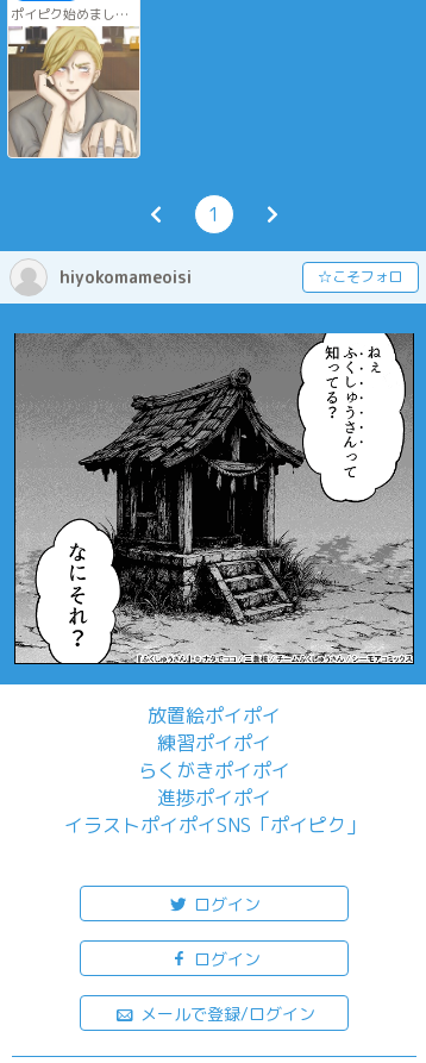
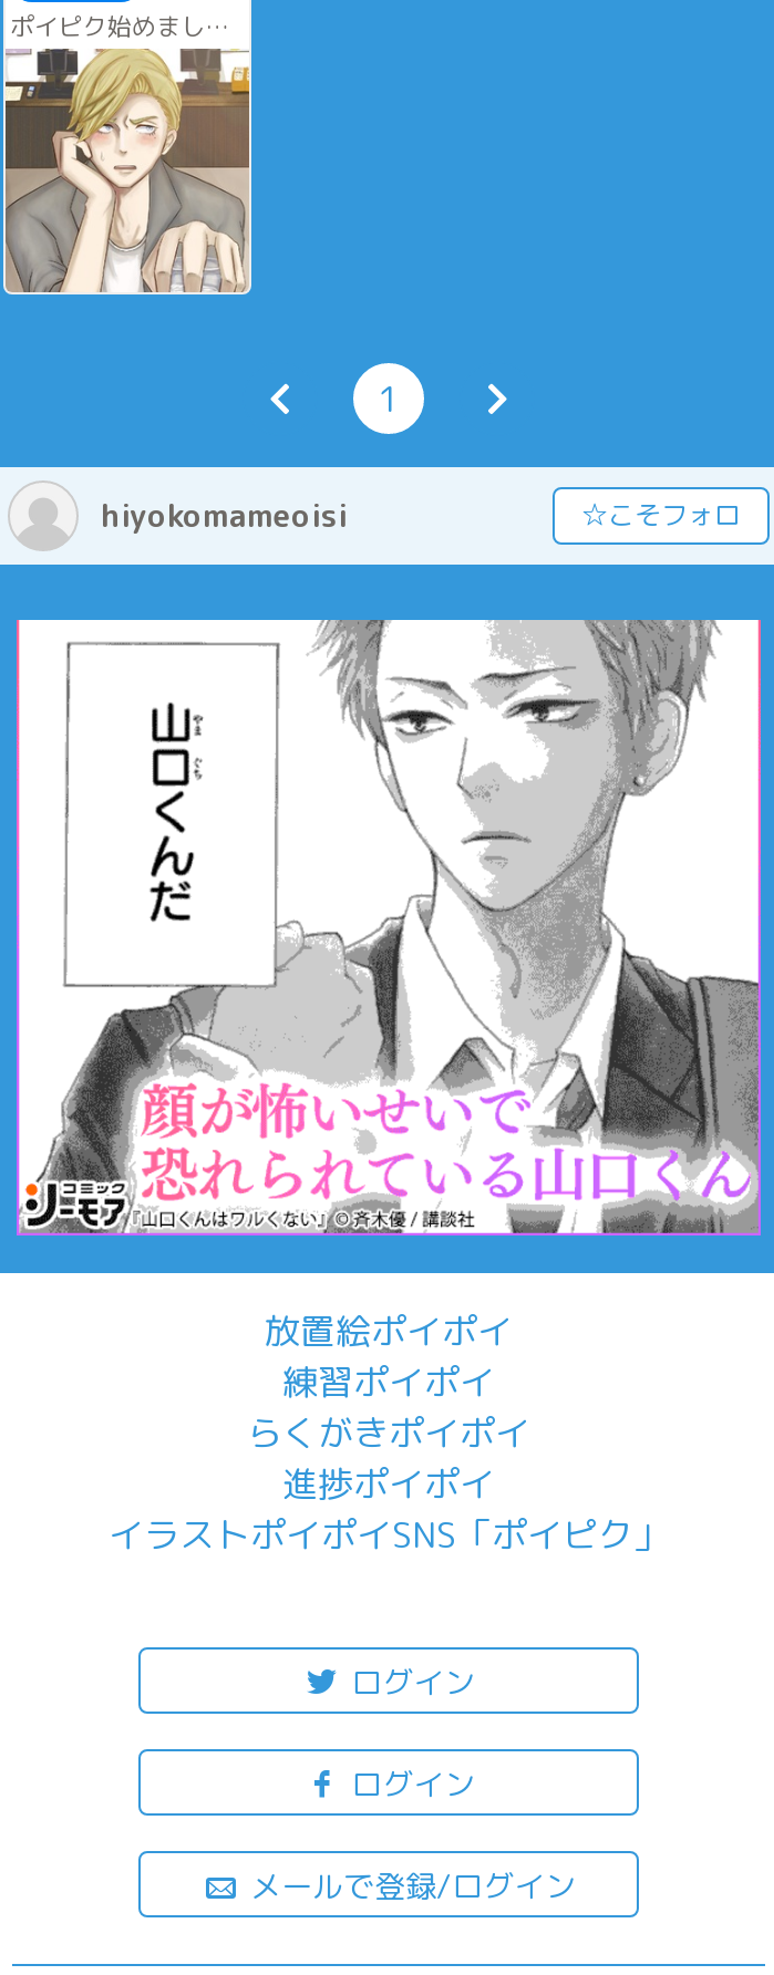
[13,332,415,665] [image] -> [14,618,763,1238] [image]

